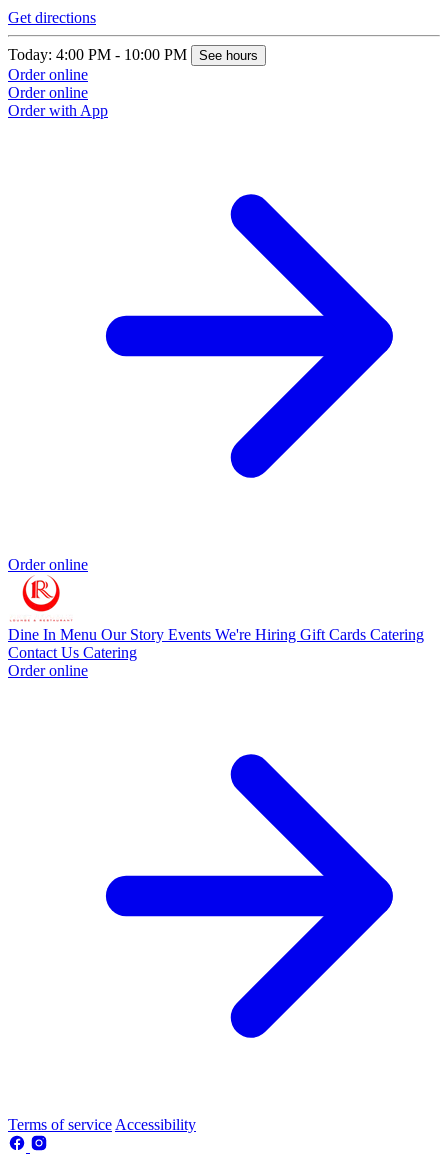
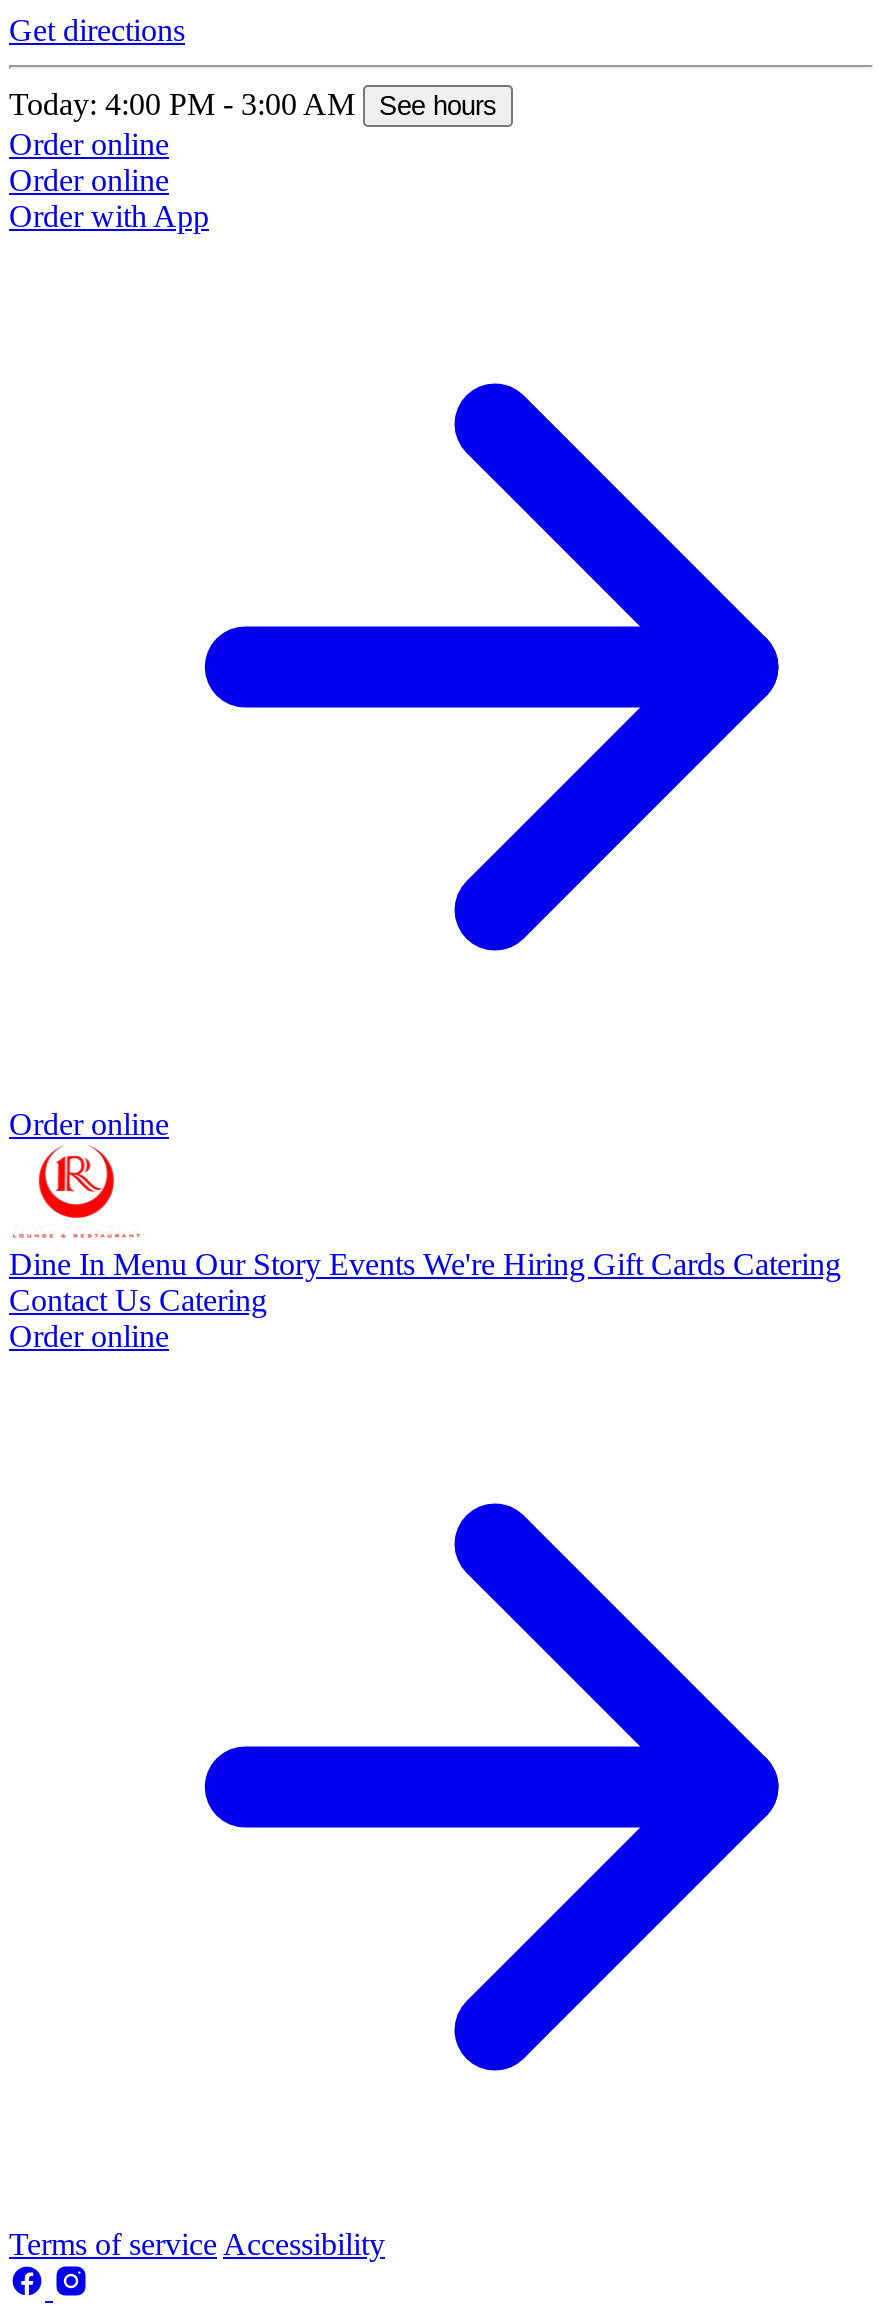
[8,46,258,63] Today: 4:00 PM - 10:00 PM See hours -> [9,87,497,121] Today: 4:00 PM - 3:00 AM See hours

